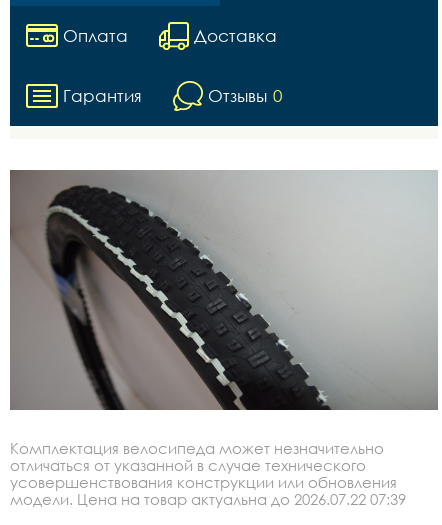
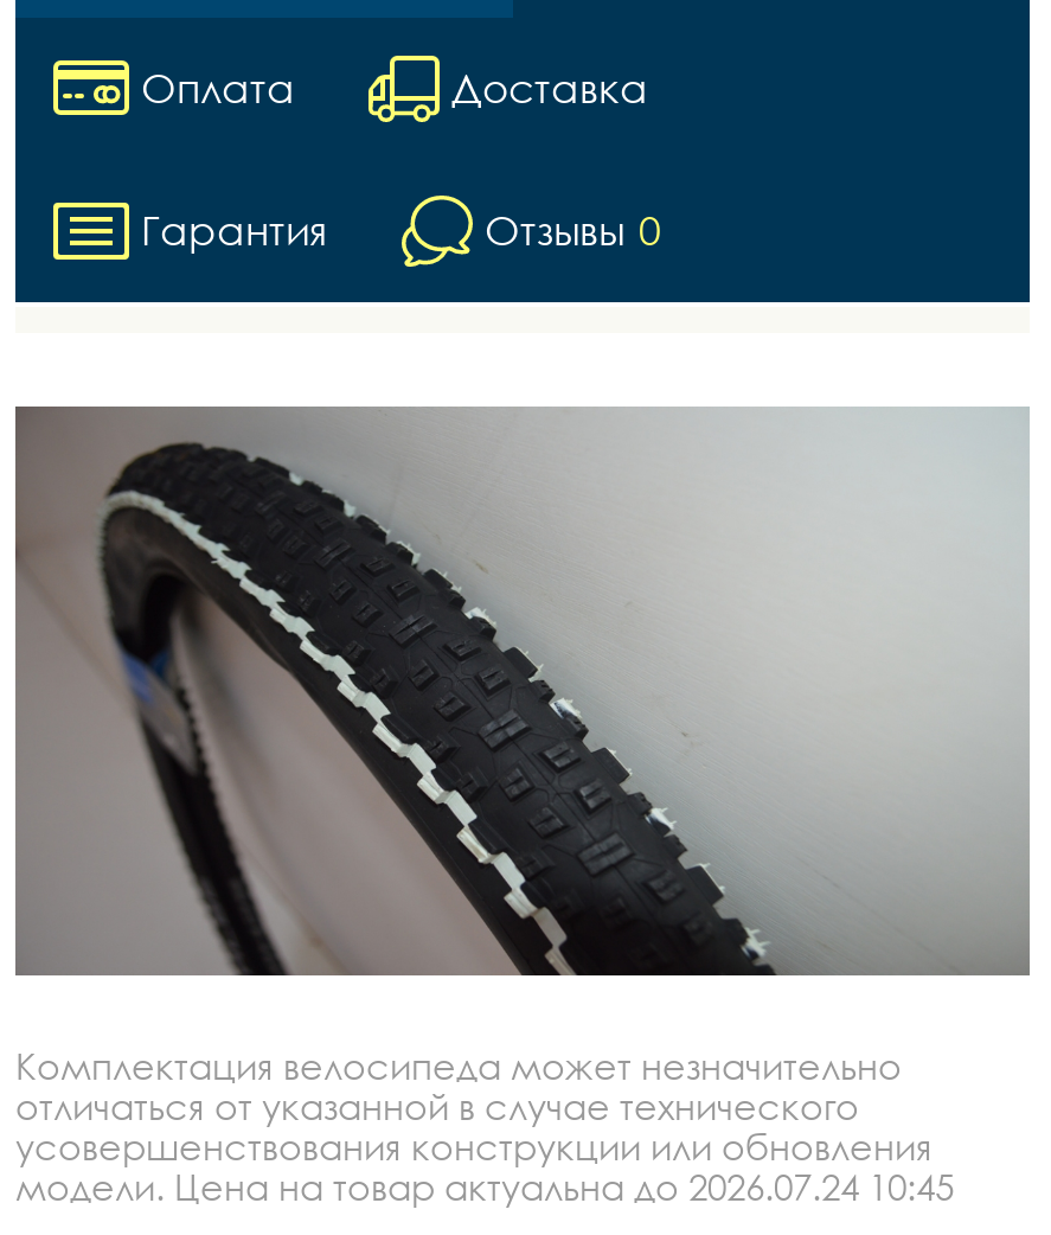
[10,490,406,508] модели. Цена на товар актуальна до 2026.07.22 07:39 -> [15,1166,954,1208] модели. Цена на товар актуальна до 2026.07.24 10:45

